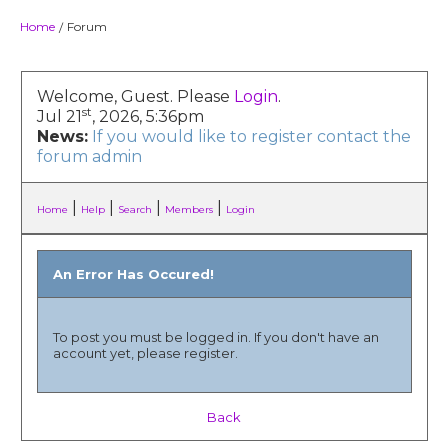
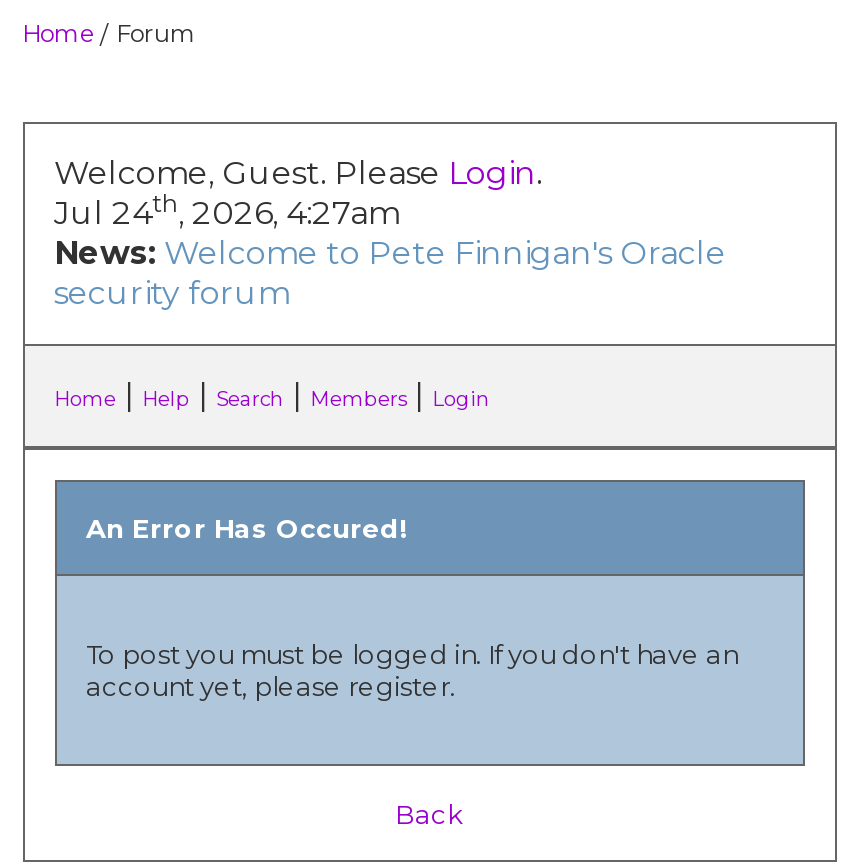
[36,104,410,166] Jul 21st, 2026, 5:36pm | News: If you would like to register contact the | forum admin -> [54,188,726,312] Jul 24th, 2026, 4:27am | News: Welcome to Pete Finnigan's Oracle | security forum

